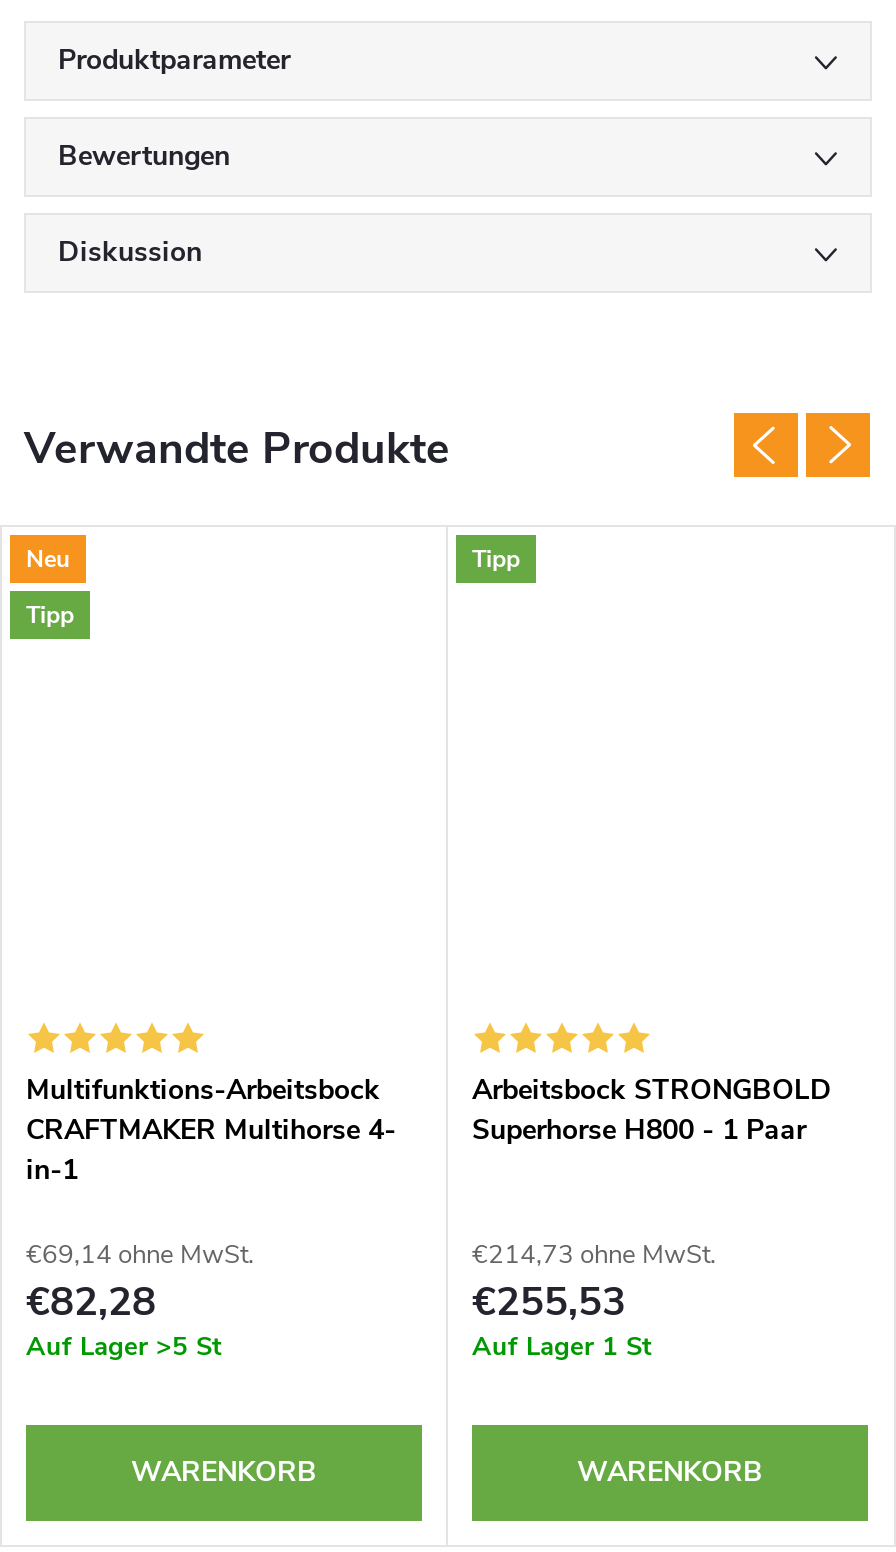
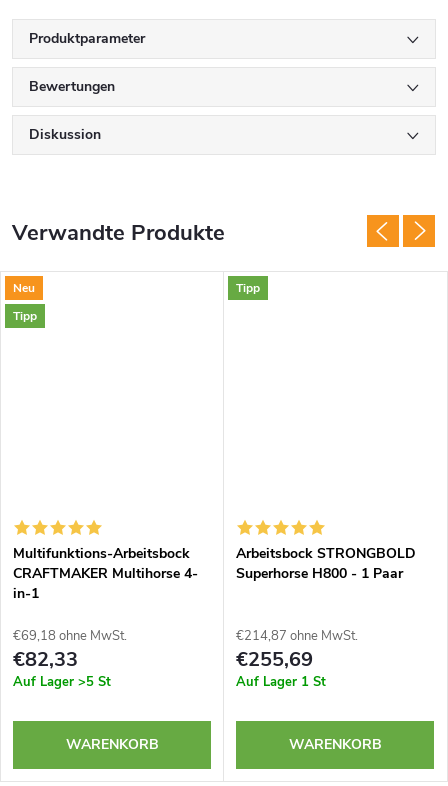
[26,1237,254,1273] €69,14 ohne MwSt. -> [13,627,127,645] €69,18 ohne MwSt.
[472,1237,716,1273] €214,73 ohne MwSt. -> [236,627,358,645] €214,87 ohne MwSt.
[26,1274,156,1328] €82,28 -> [13,646,78,673] €82,33
[472,1274,626,1328] €255,53 -> [236,646,313,673] €255,69

